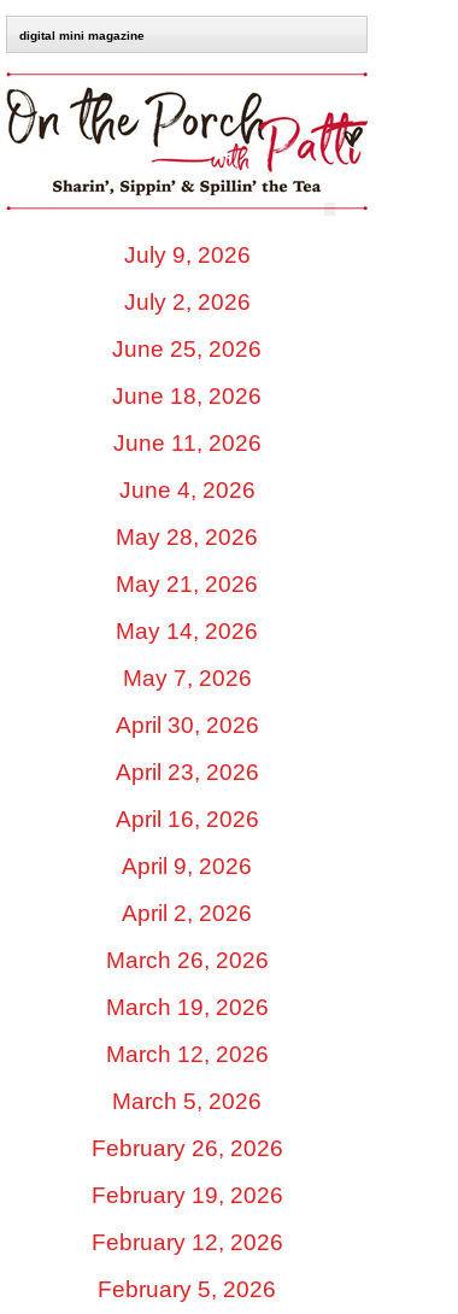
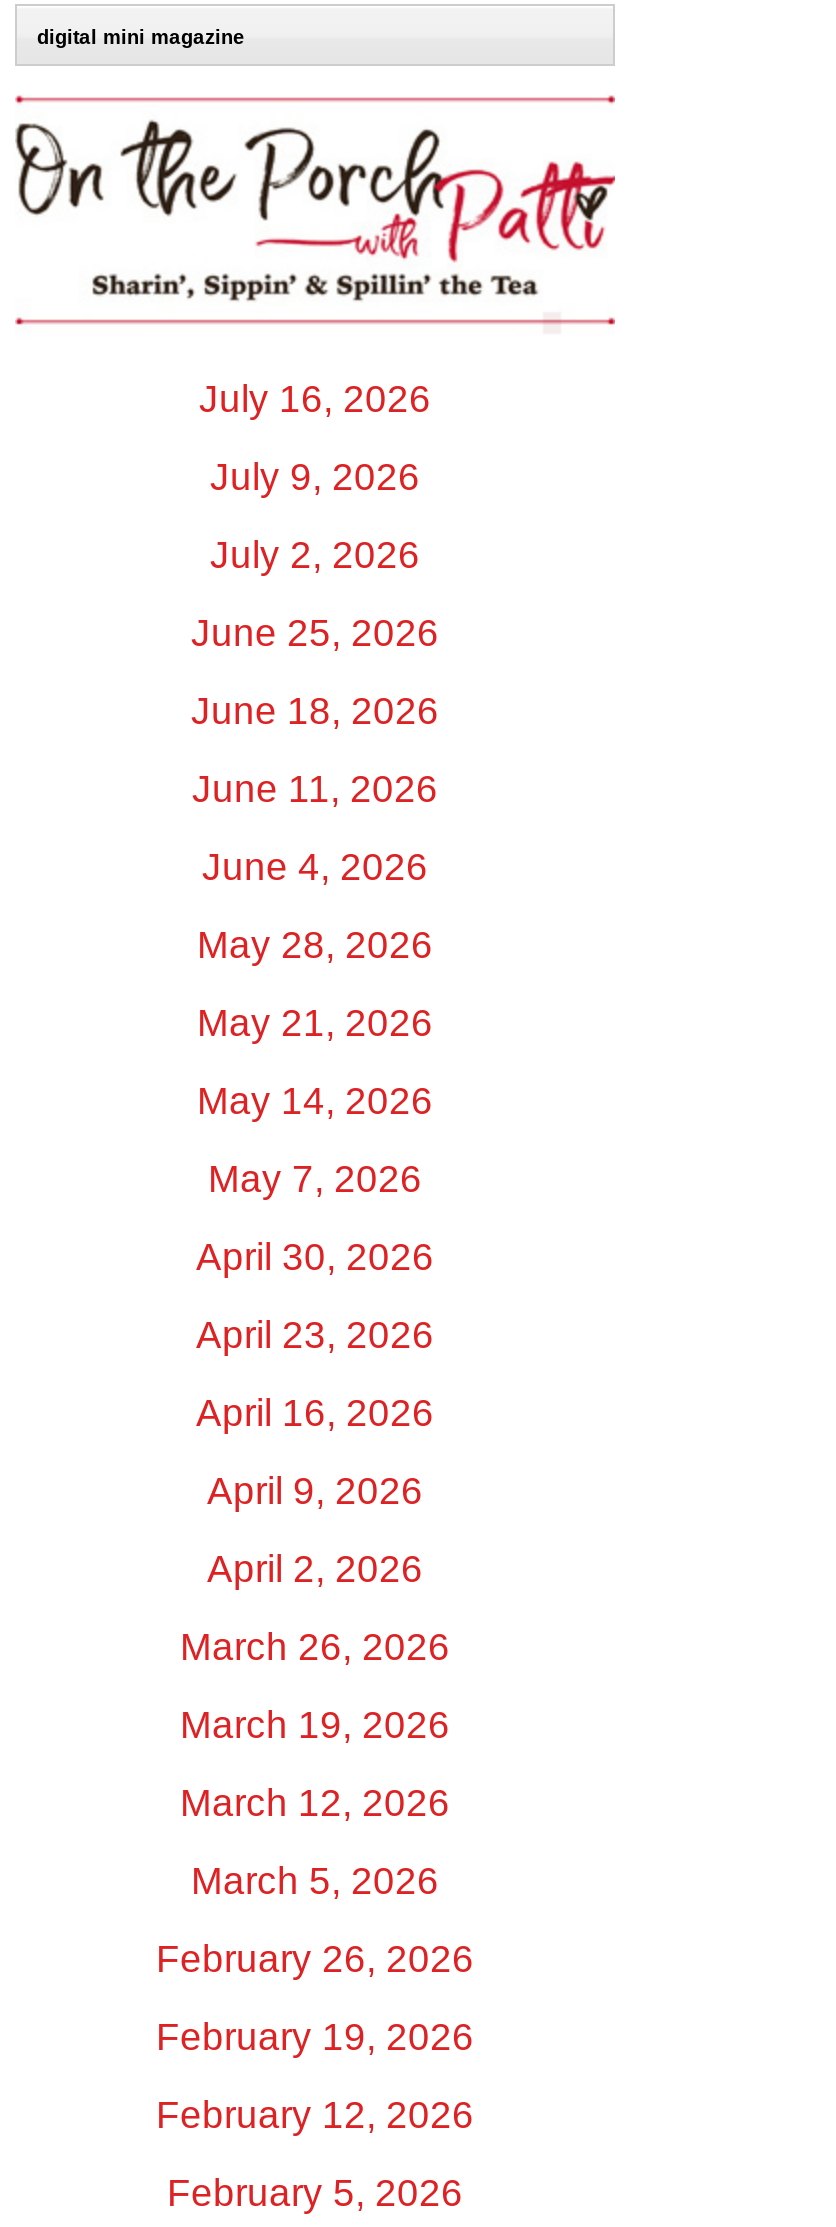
none -> [199,379,431,421] July 16, 2026

